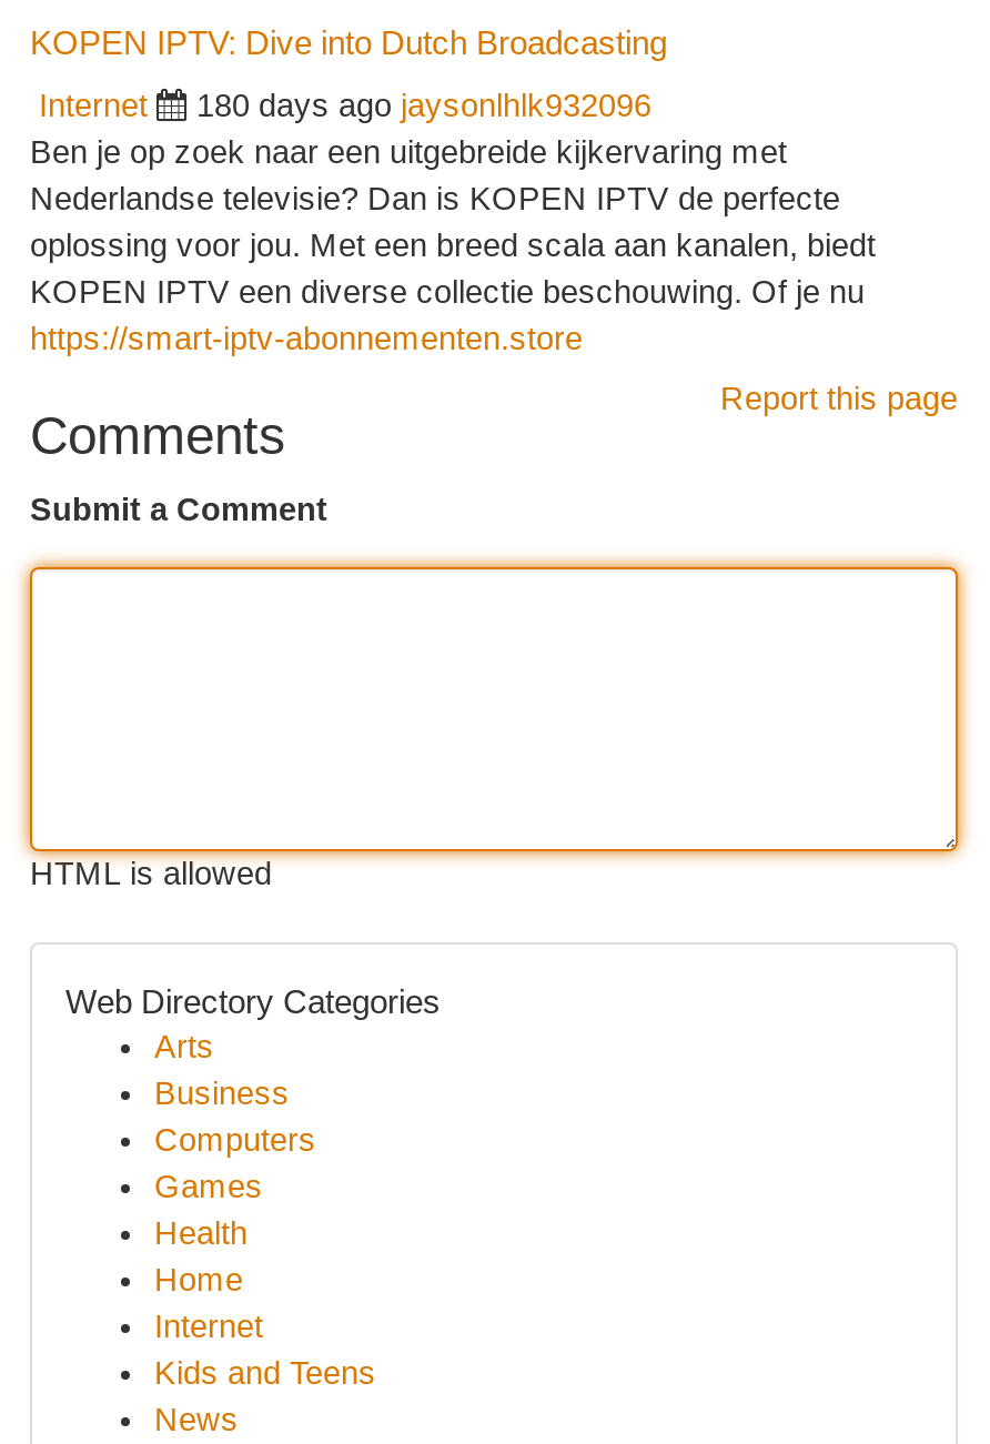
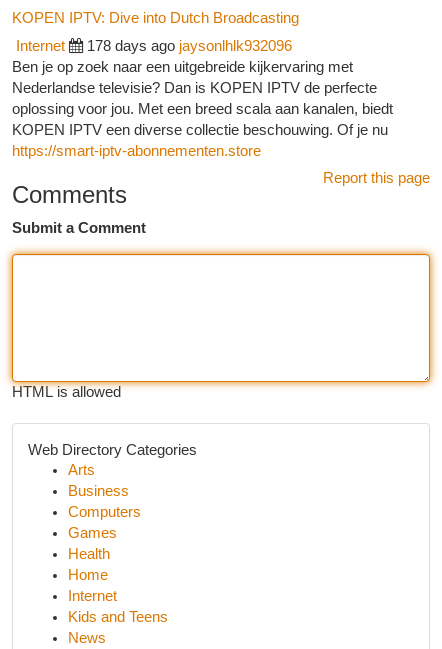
[196,88,651,123] 180 days ago jaysonlhlk932096 -> [87,38,292,54] 178 days ago jaysonlhlk932096

